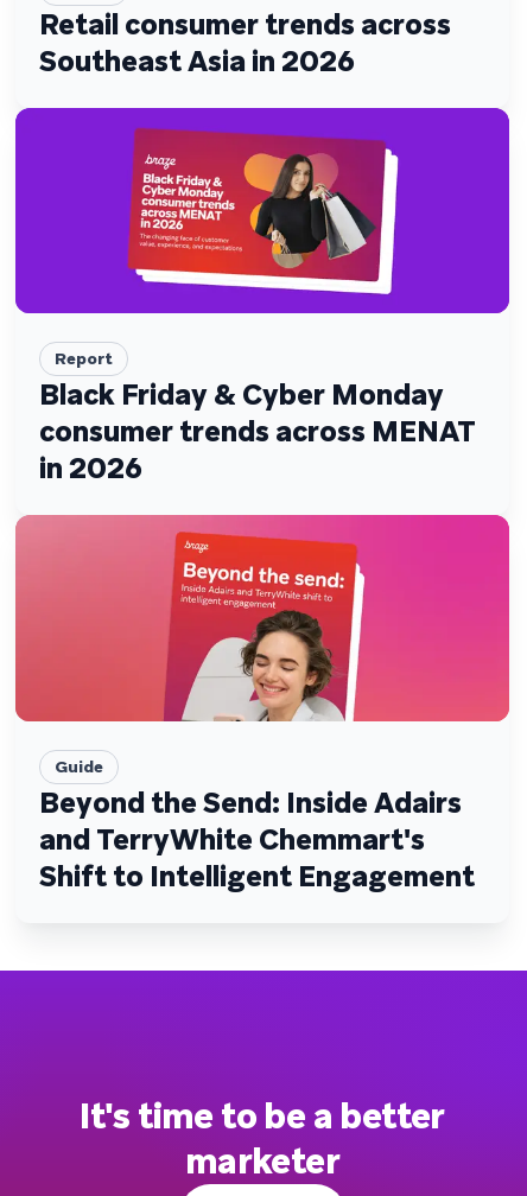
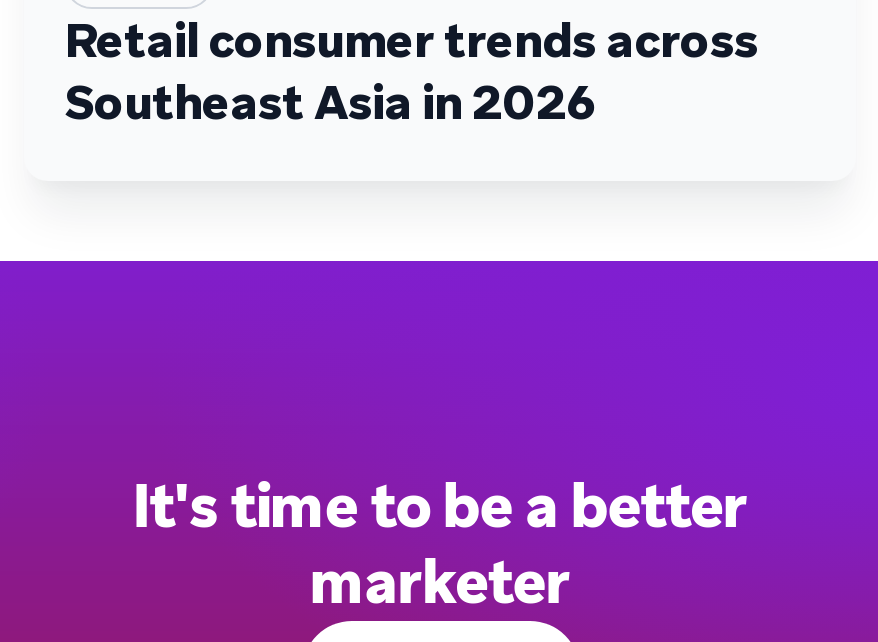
[14,107,510,487] [image] | Report | Black Friday & Cyber Monday | consumer trends across MENAT | in 2026 -> none
[14,514,510,894] [image] | Guide | Beyond the Send: Inside Adairs | and TerryWhite Chemmart's | Shift to Intelligent Engagement -> none

